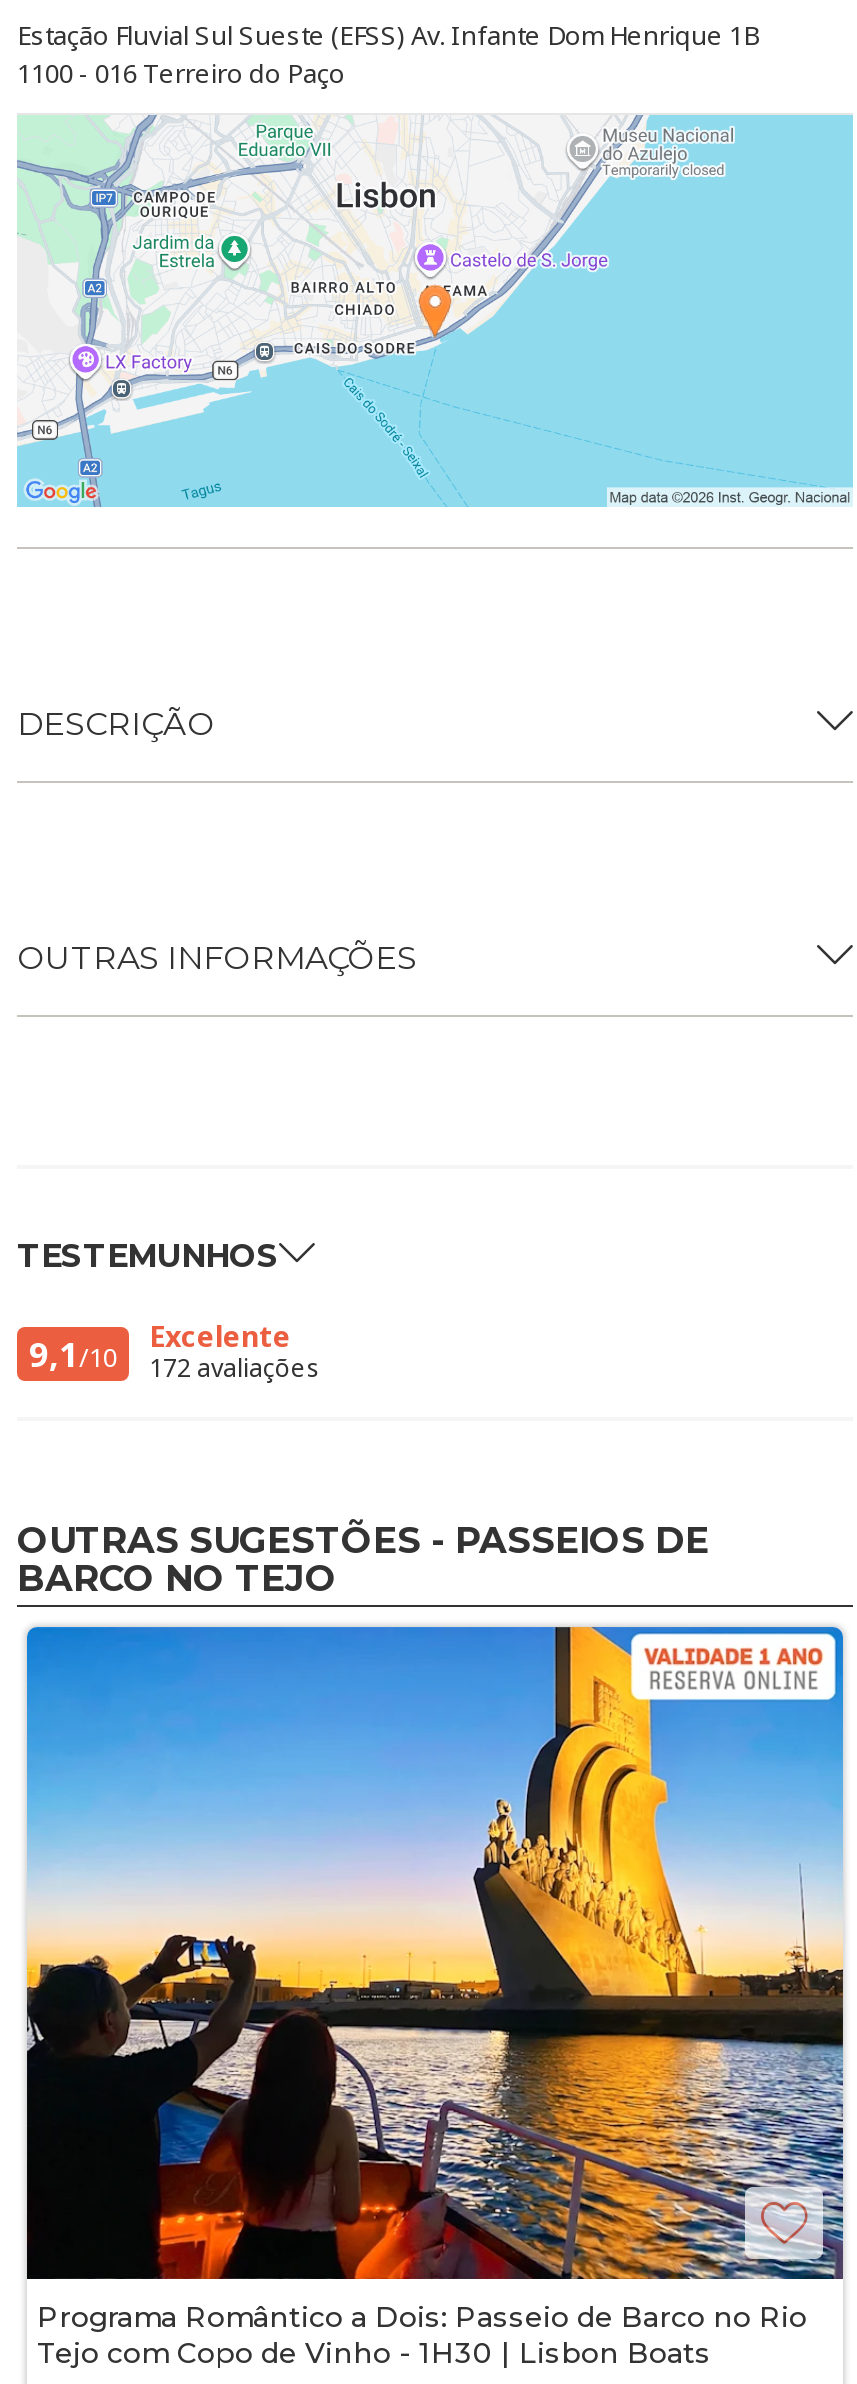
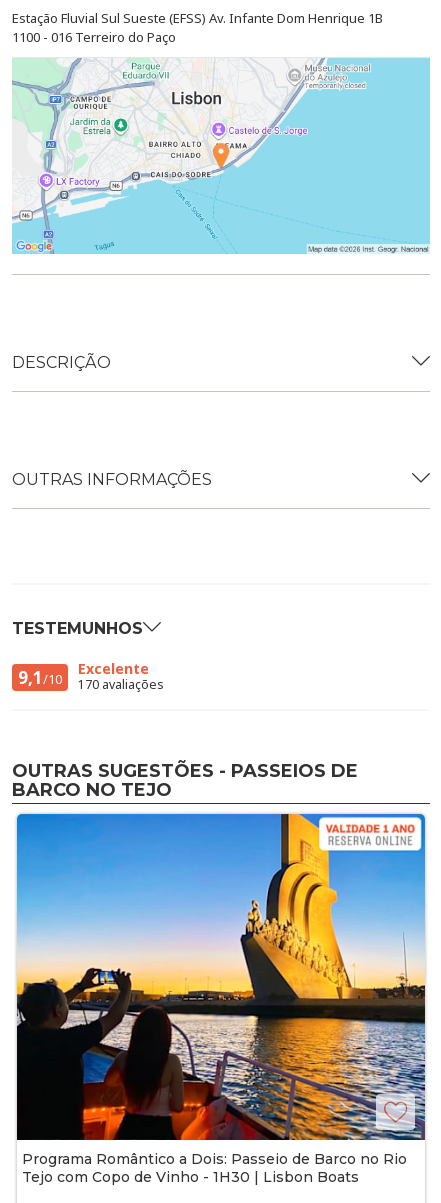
[29,1317,321,1385] 9,1/10 172 avaliações Excelente -> [18,659,164,693] 9,1/10 170 avaliações Excelente

